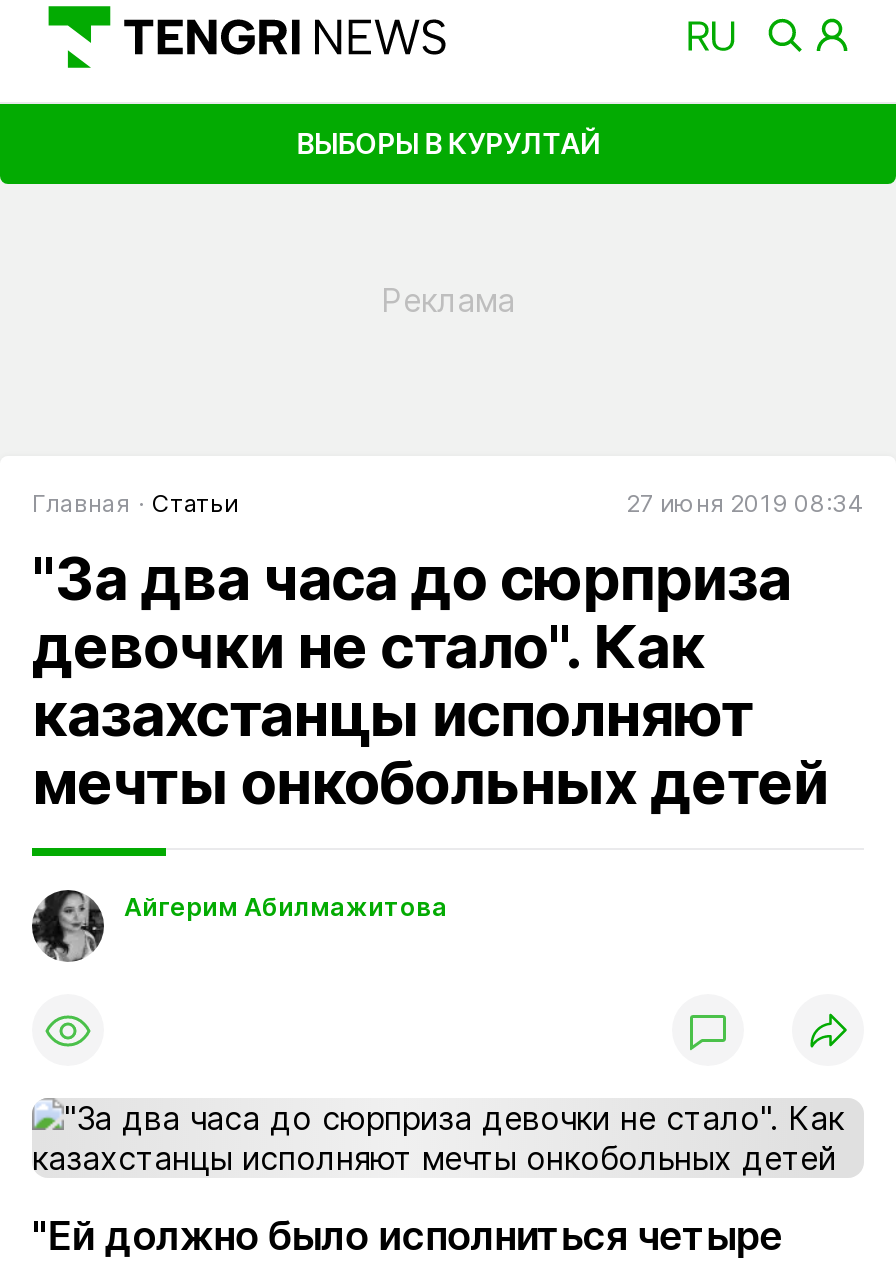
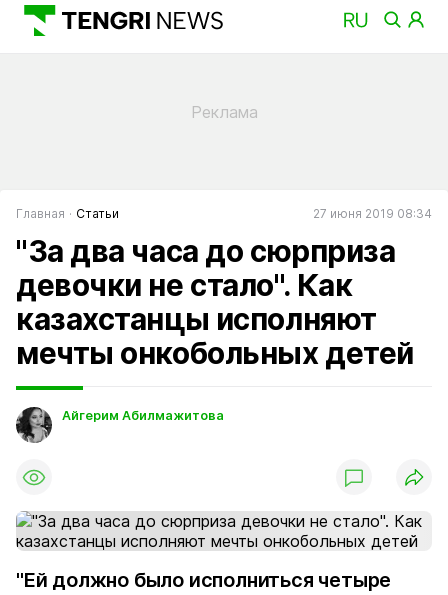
[296,125,600,159] ВЫБОРЫ В КУРУЛТАЙ -> none

